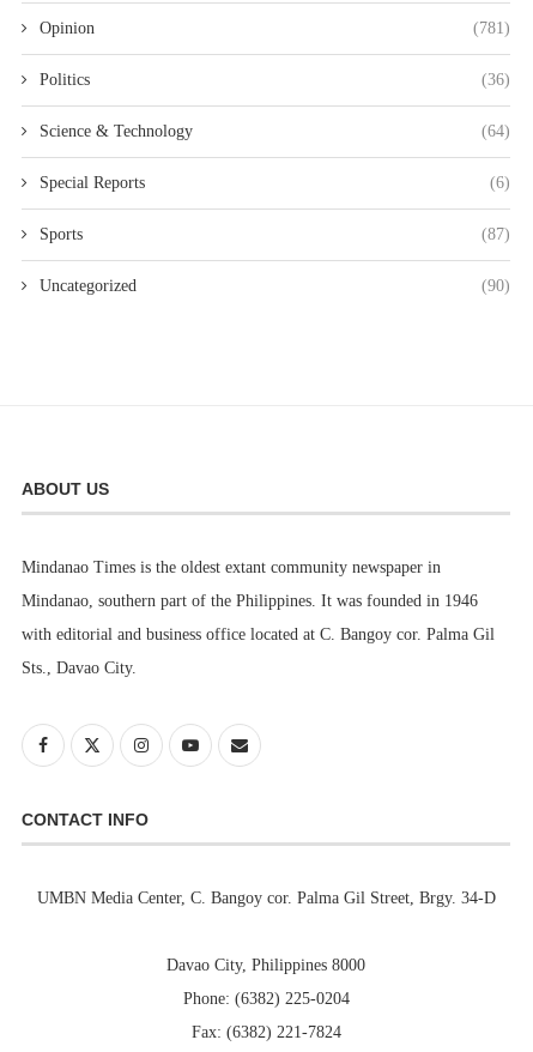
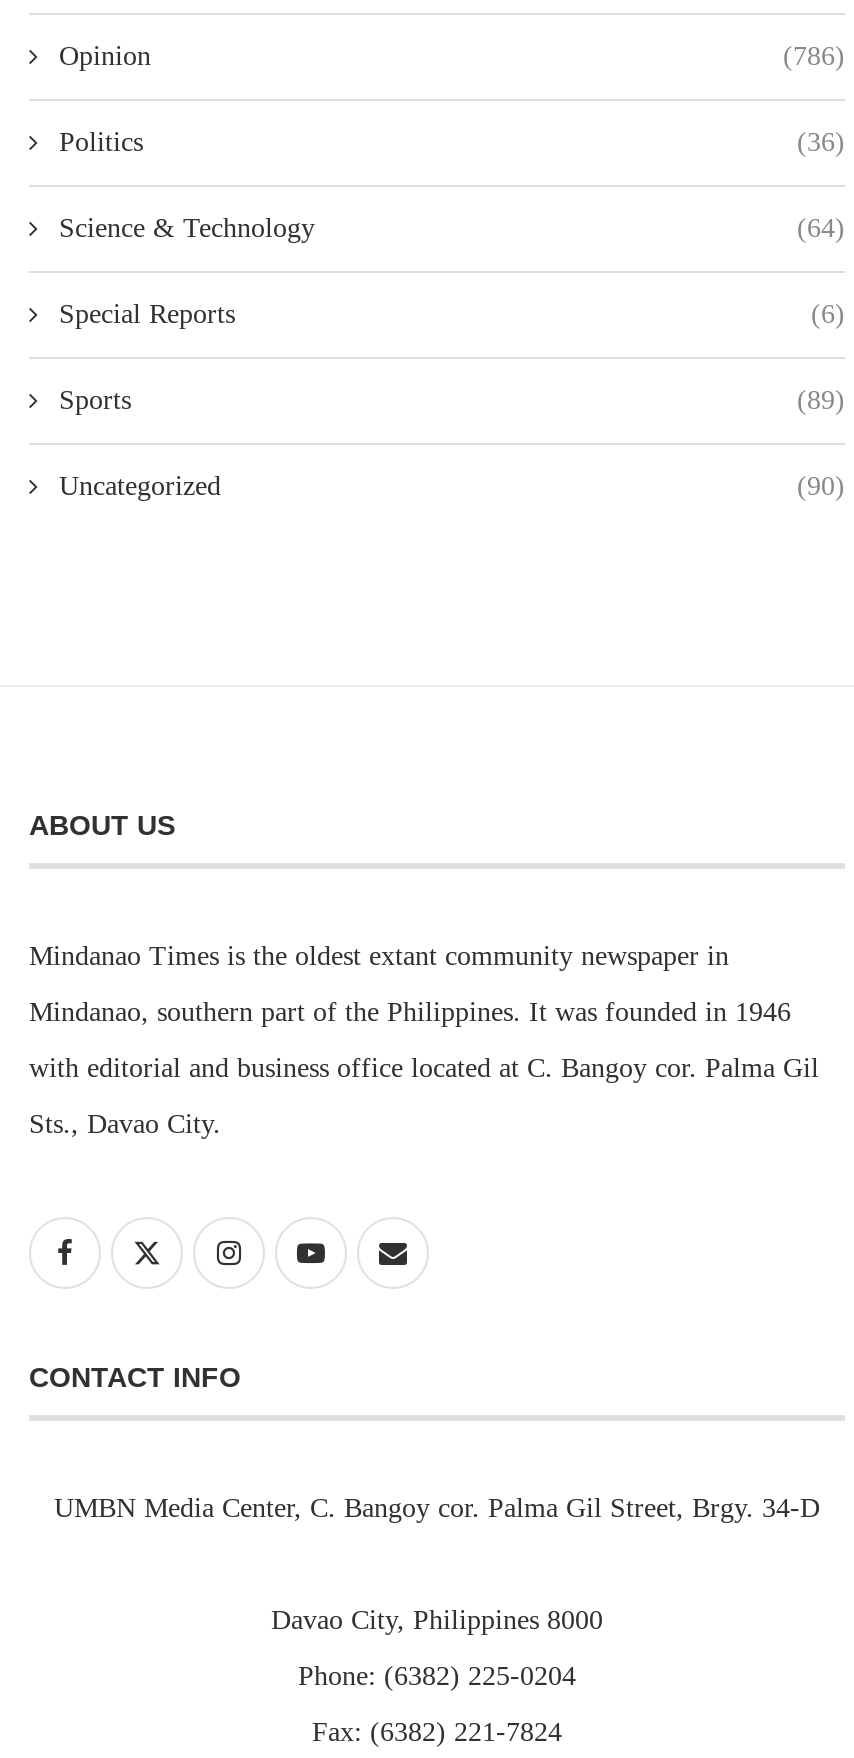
[473,19,510,37] (781) -> [783,40,845,70] (786)
[481,225,510,243] (87) -> [797,384,845,414] (89)

